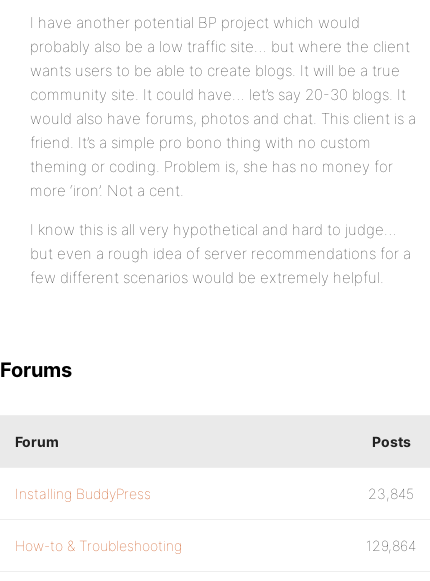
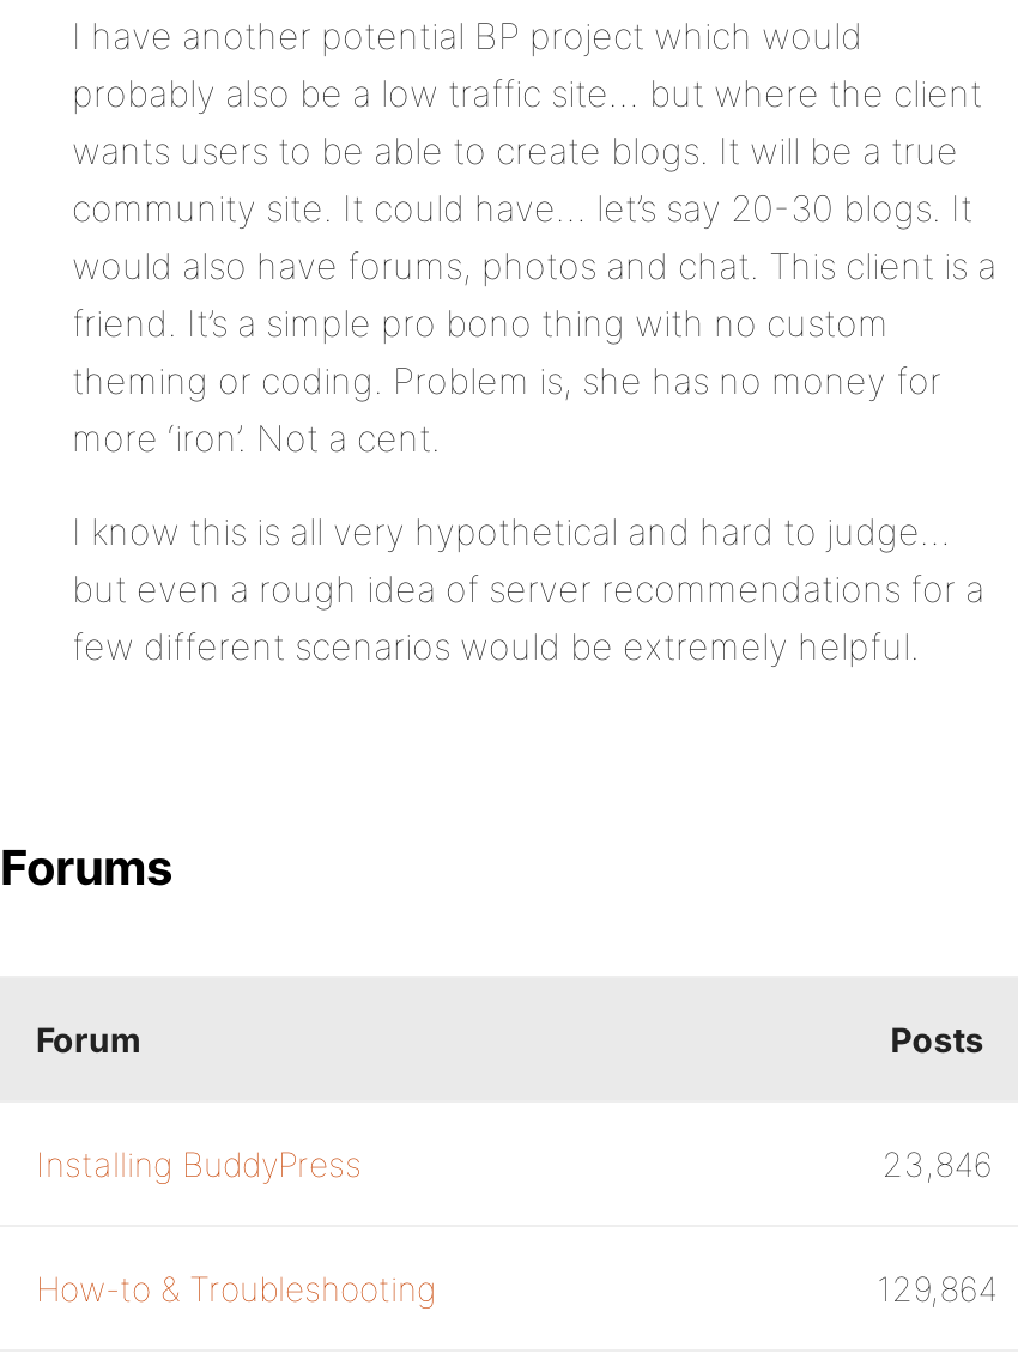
[368,485,414,502] 23,845 -> [882,1143,992,1184] 23,846

